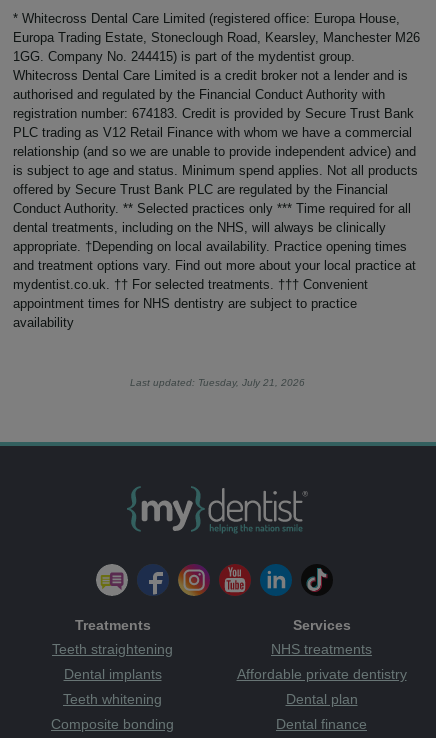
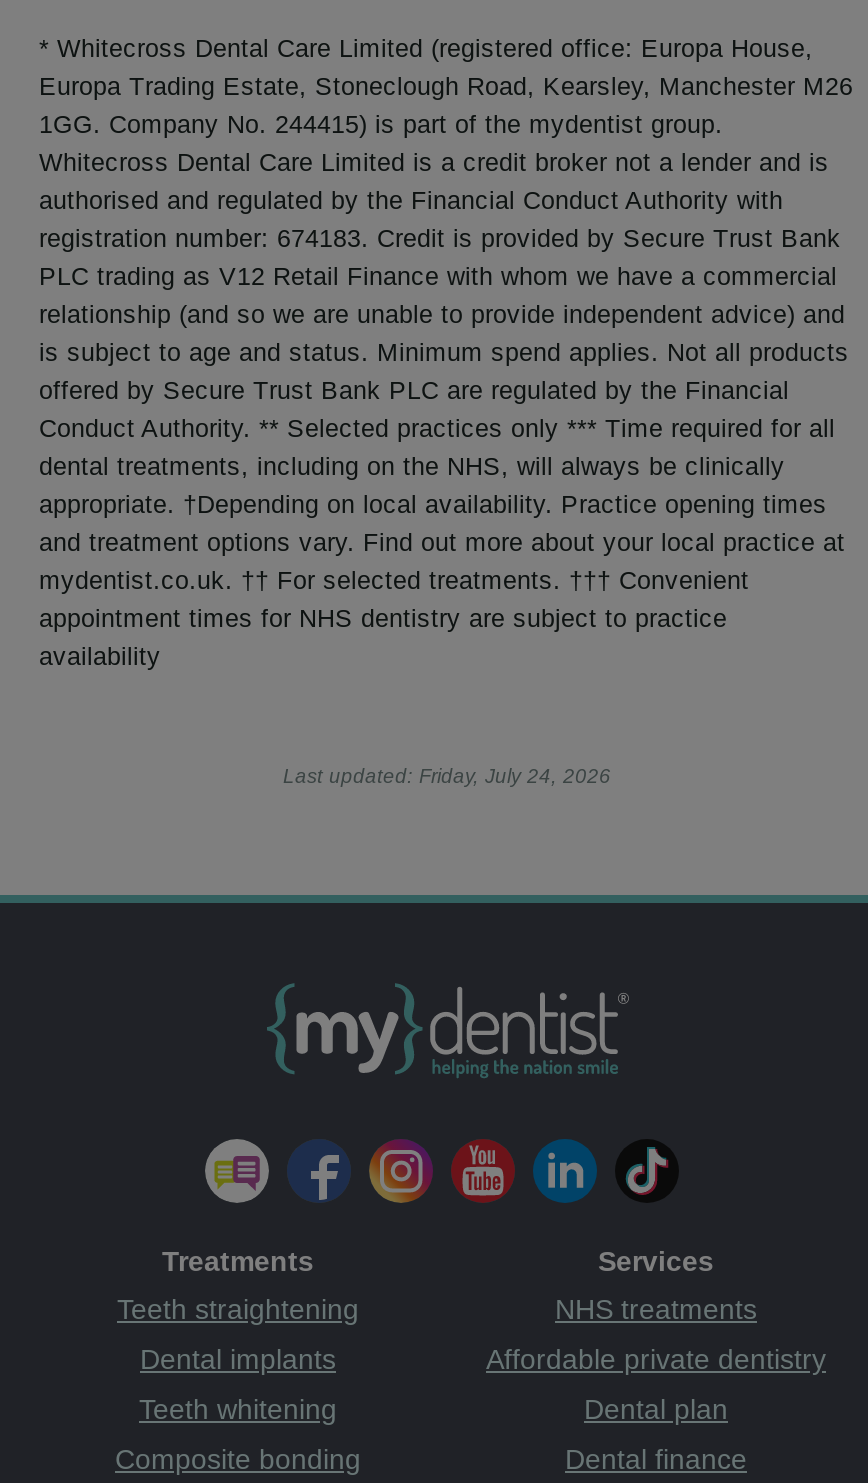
[129,377,304,388] Last updated: Tuesday, July 21, 2026 -> [283,765,611,787] Last updated: Friday, July 24, 2026

